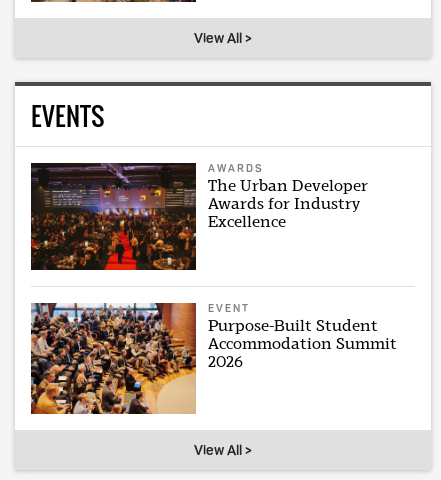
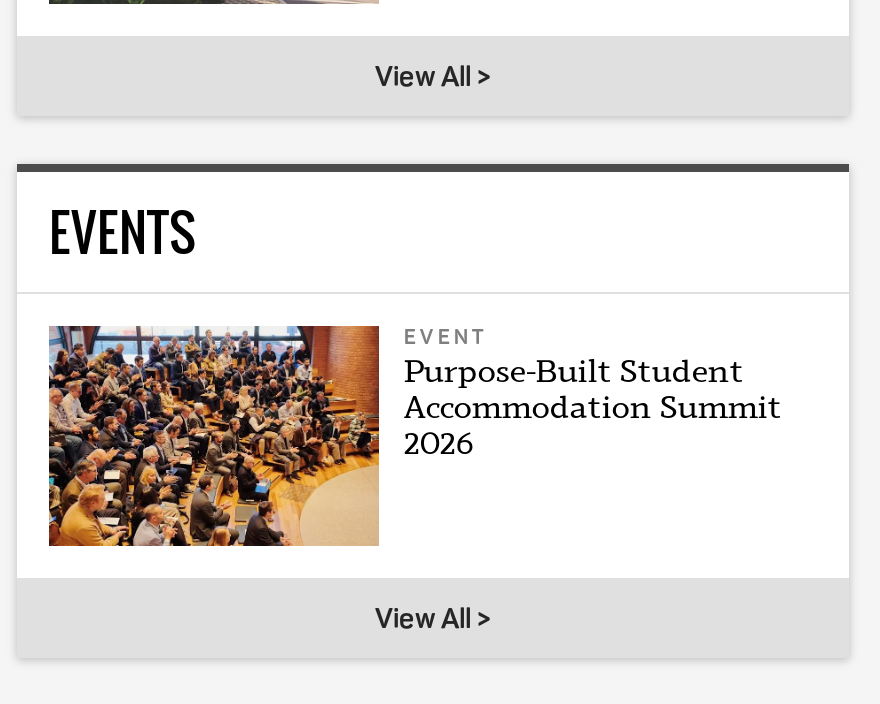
[30,162,368,271] [image] | AWARDS | The Urban Developer | Awards for Industry | Excellence -> none

